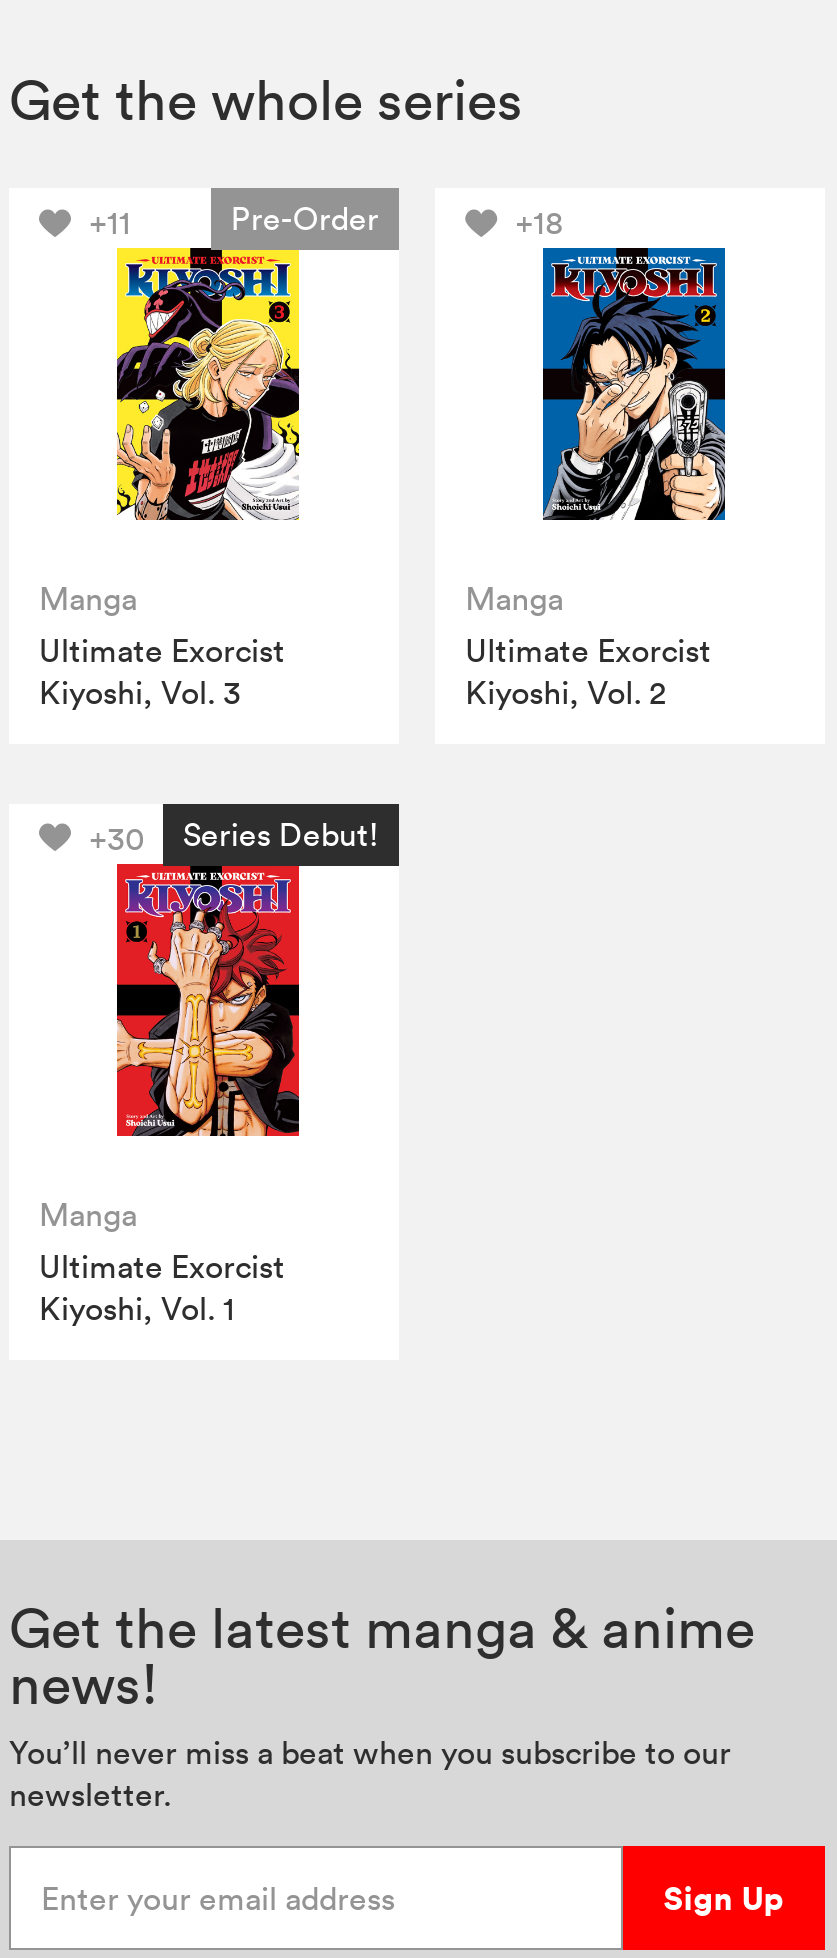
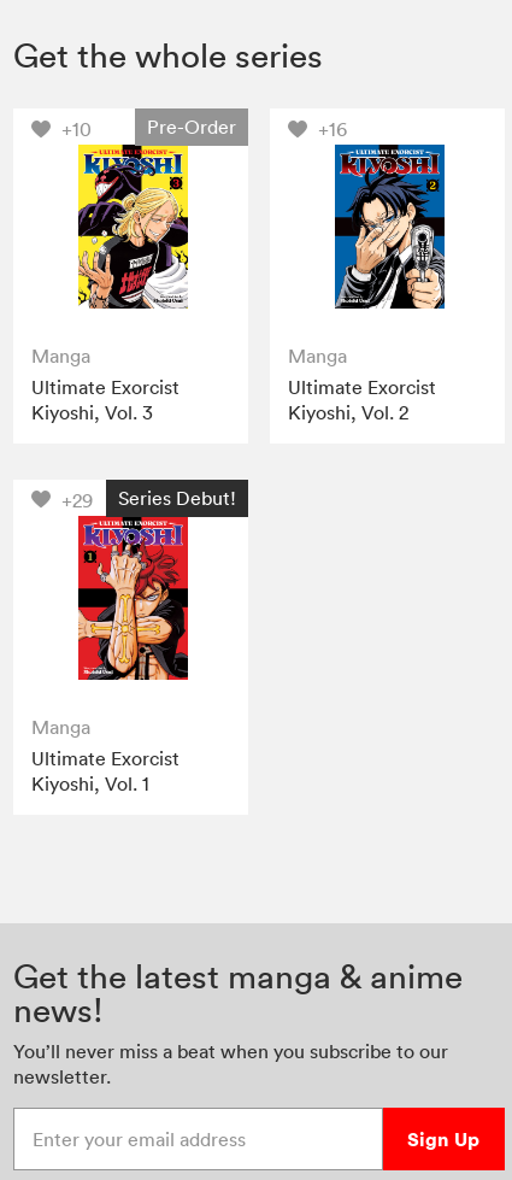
[89,202,131,242] +11 -> [61,117,92,141] +10
[515,202,563,242] +18 -> [318,117,347,141] +16
[89,815,379,858] +30 Series Debut! -> [61,486,236,512] +29 Series Debut!

